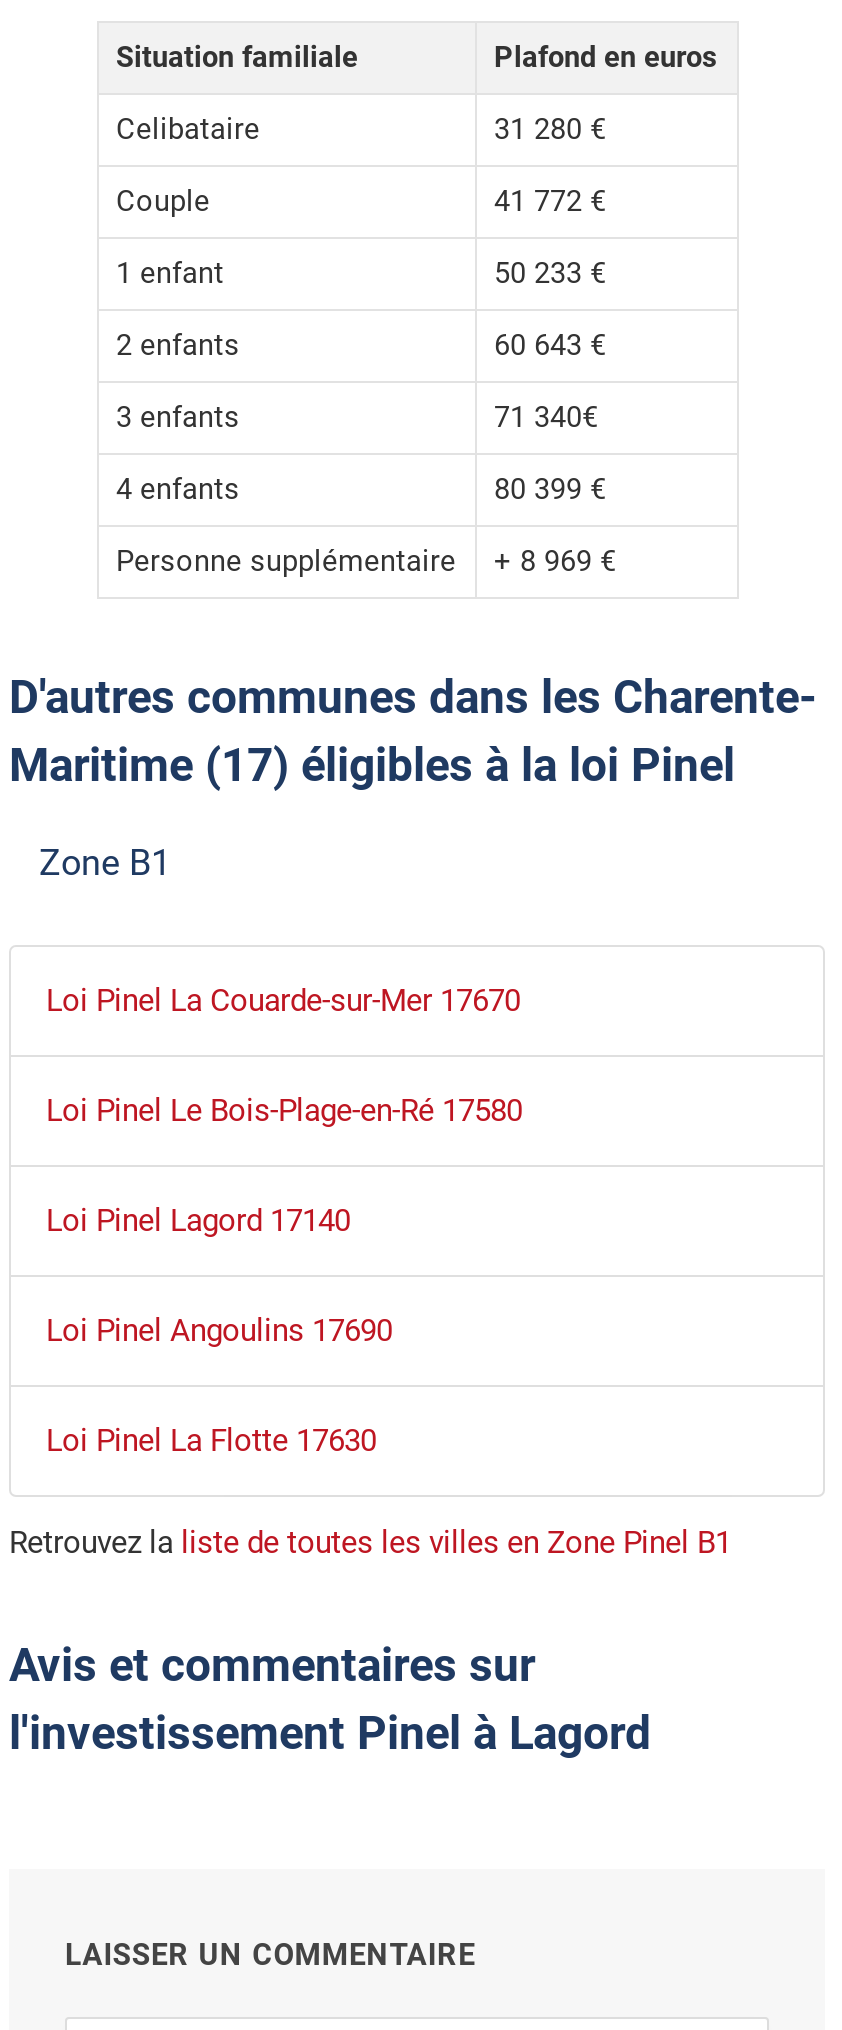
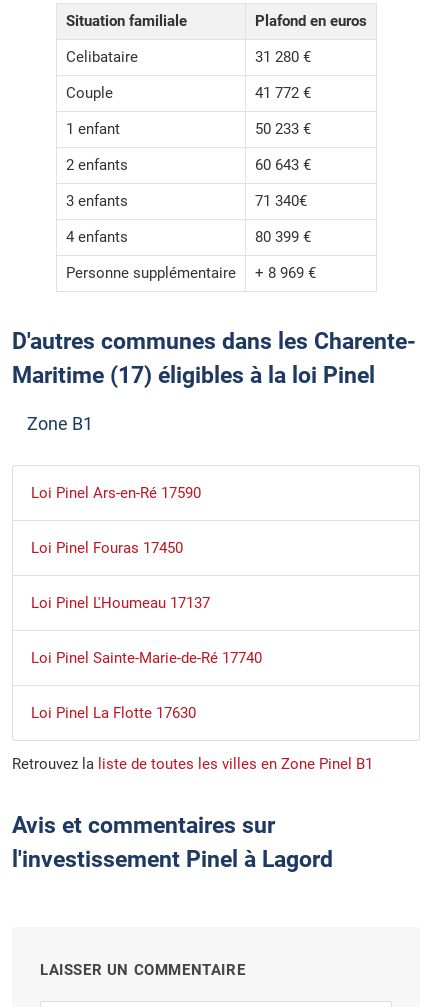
[46,984,520,1020] Loi Pinel La Couarde-sur-Mer 17670 -> [30,484,200,502] Loi Pinel Ars-en-Ré 17590
[46,1094,522,1130] Loi Pinel Le Bois-Plage-en-Ré 17580 -> [30,539,182,557] Loi Pinel Fouras 17450
[46,1204,350,1240] Loi Pinel Lagord 17140 -> [30,594,209,612] Loi Pinel L'Houmeau 17137
[46,1314,392,1350] Loi Pinel Angoulins 17690 -> [30,649,261,667] Loi Pinel Sainte-Marie-de-Ré 17740

